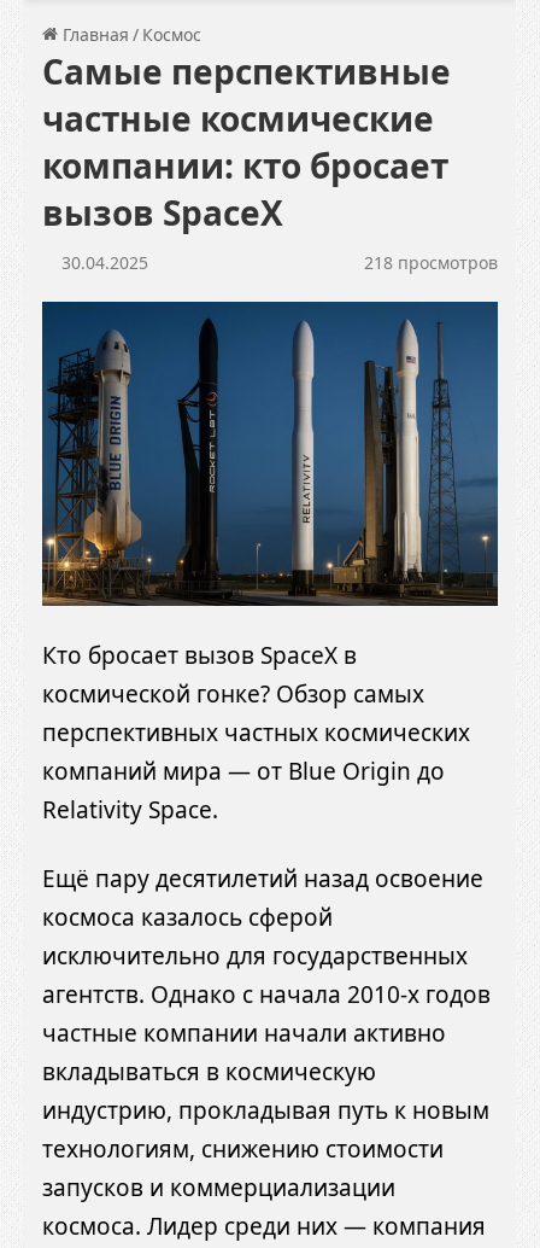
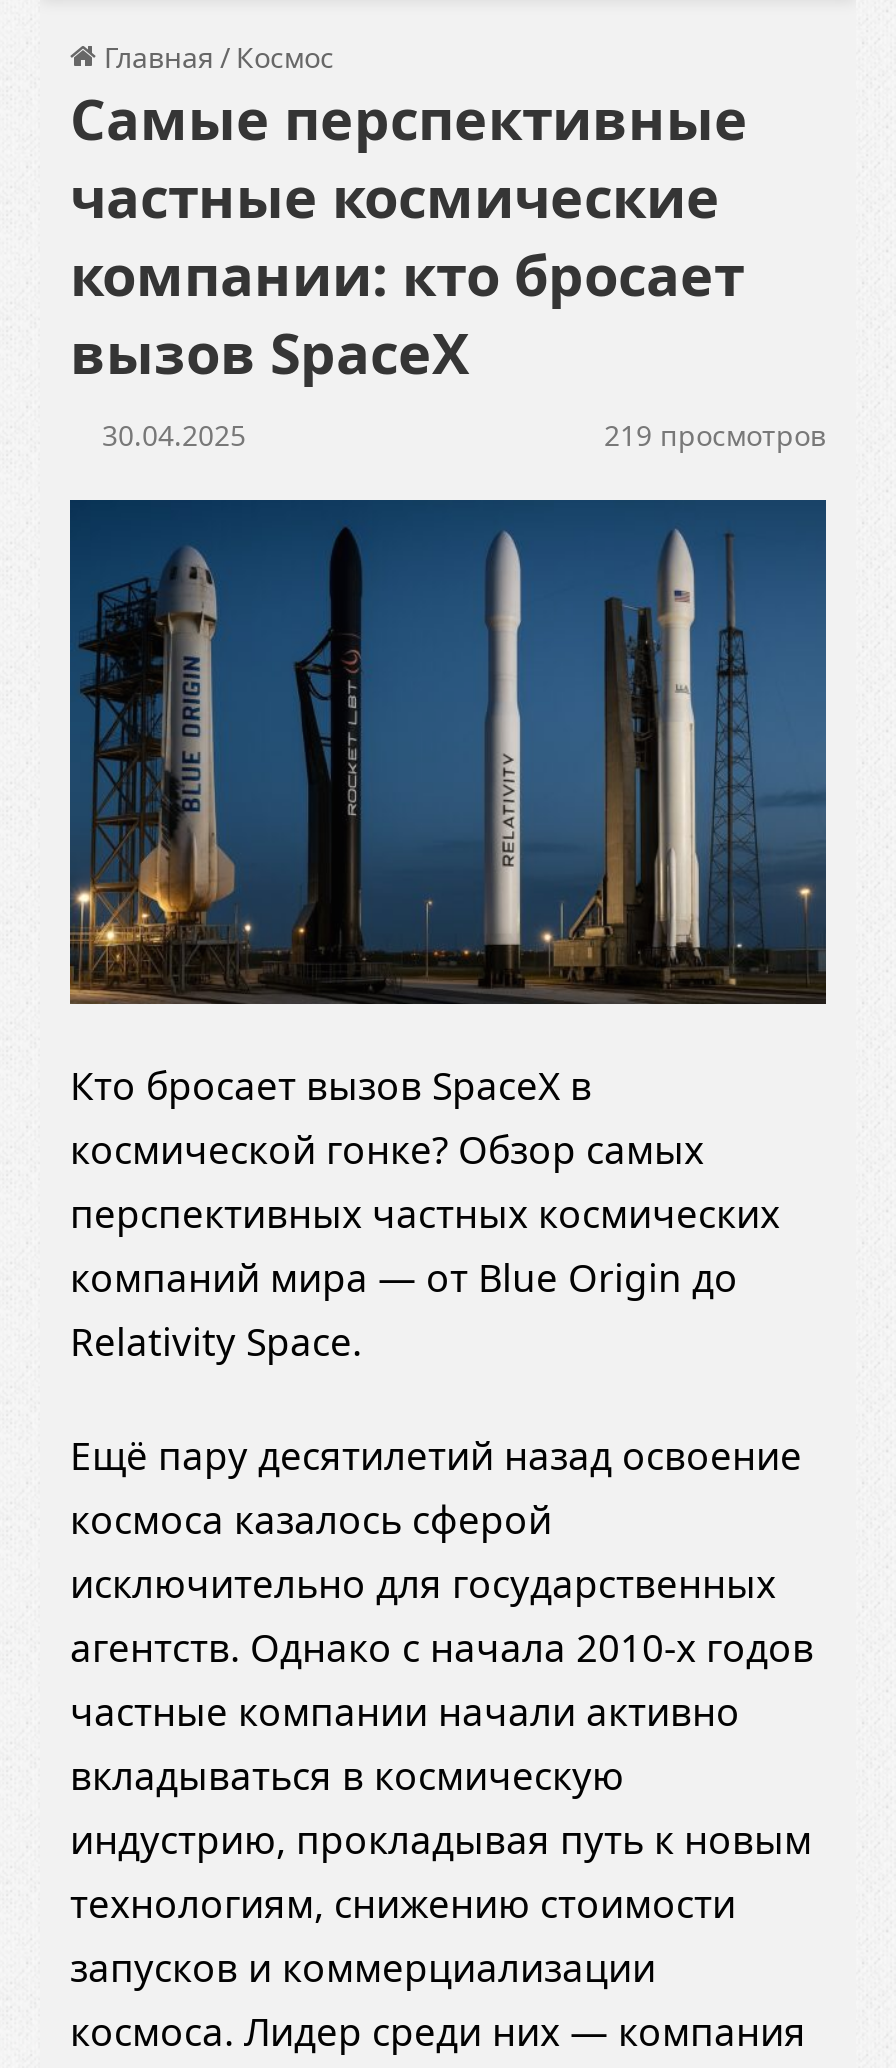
[364,252,498,274] 218 просмотров -> [604,417,826,455] 219 просмотров

